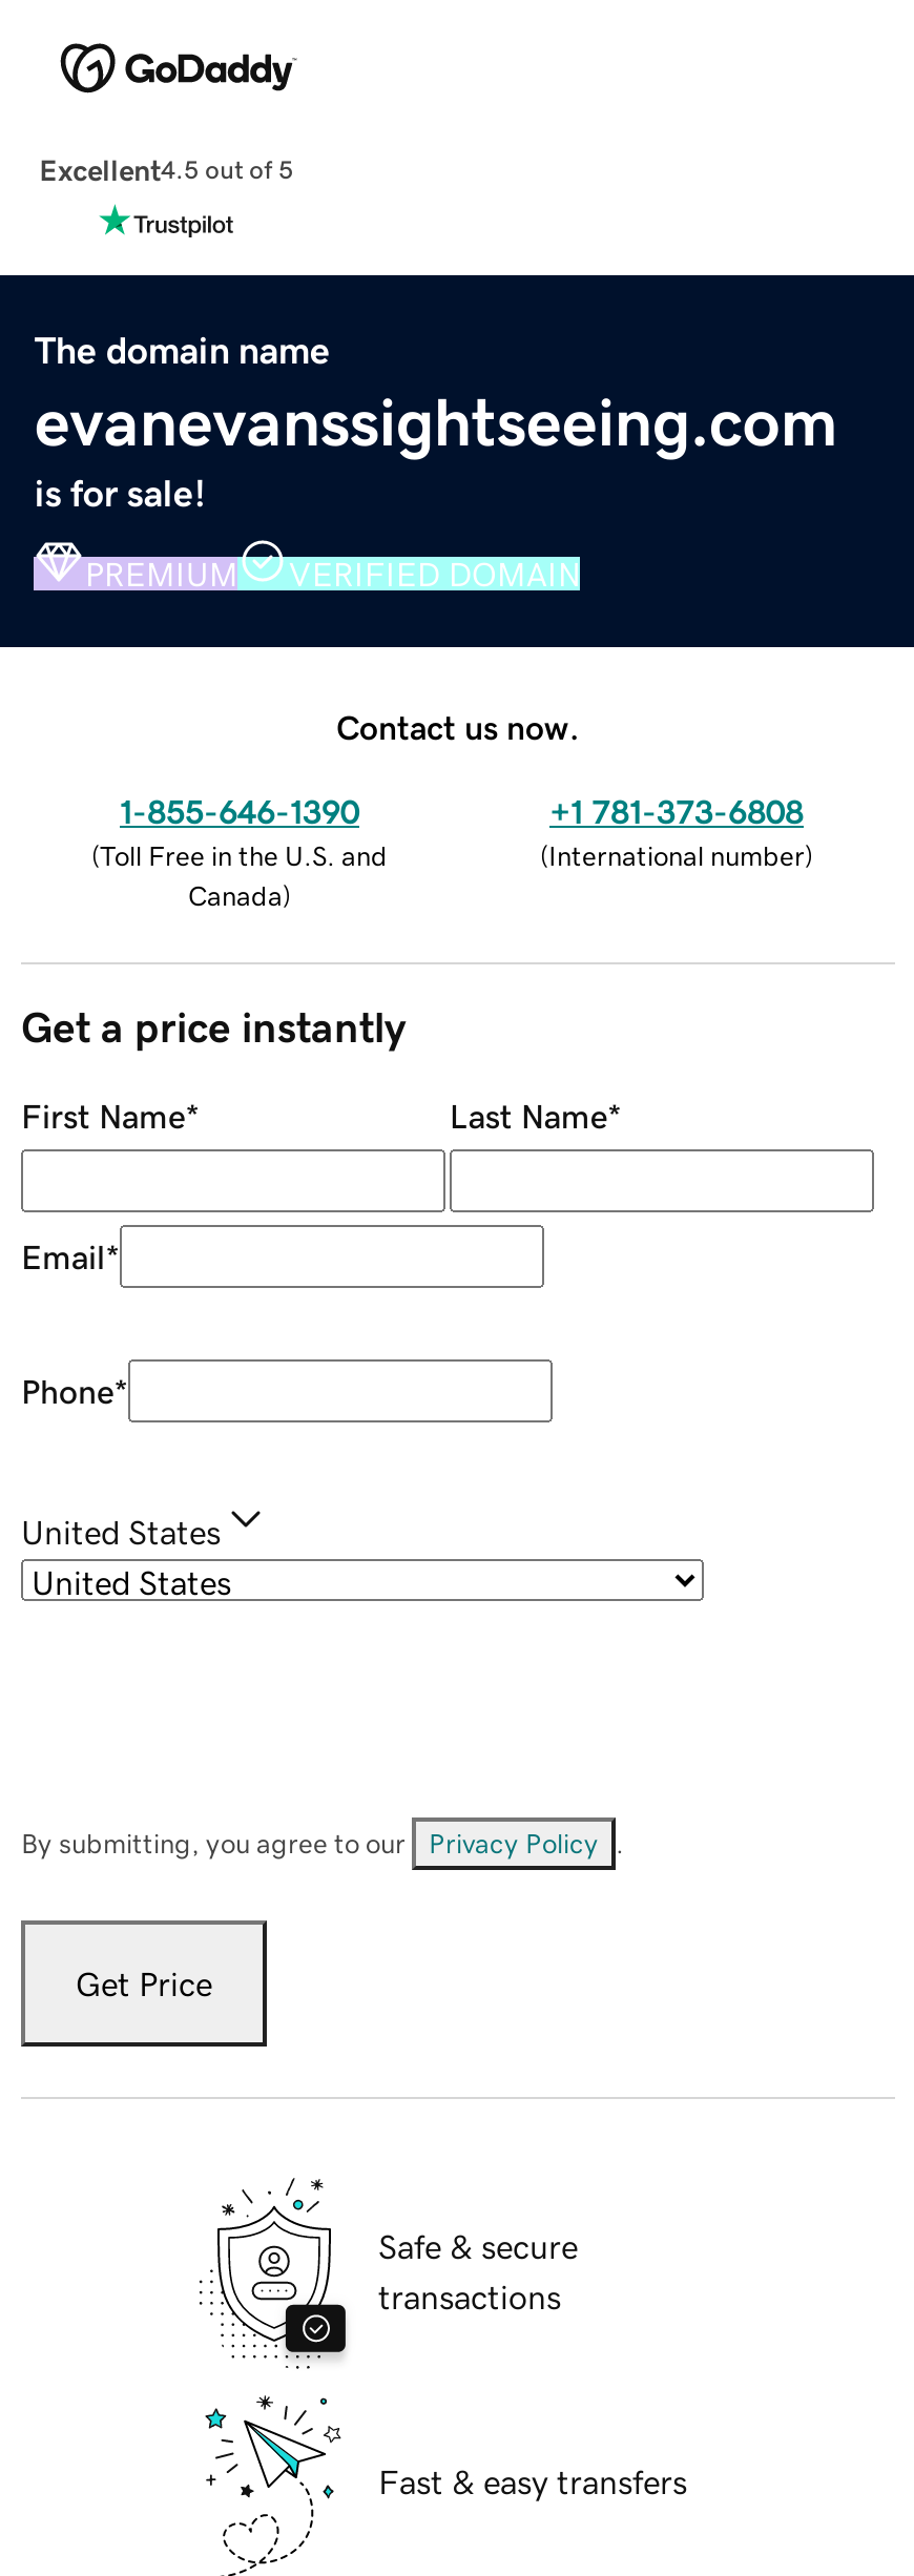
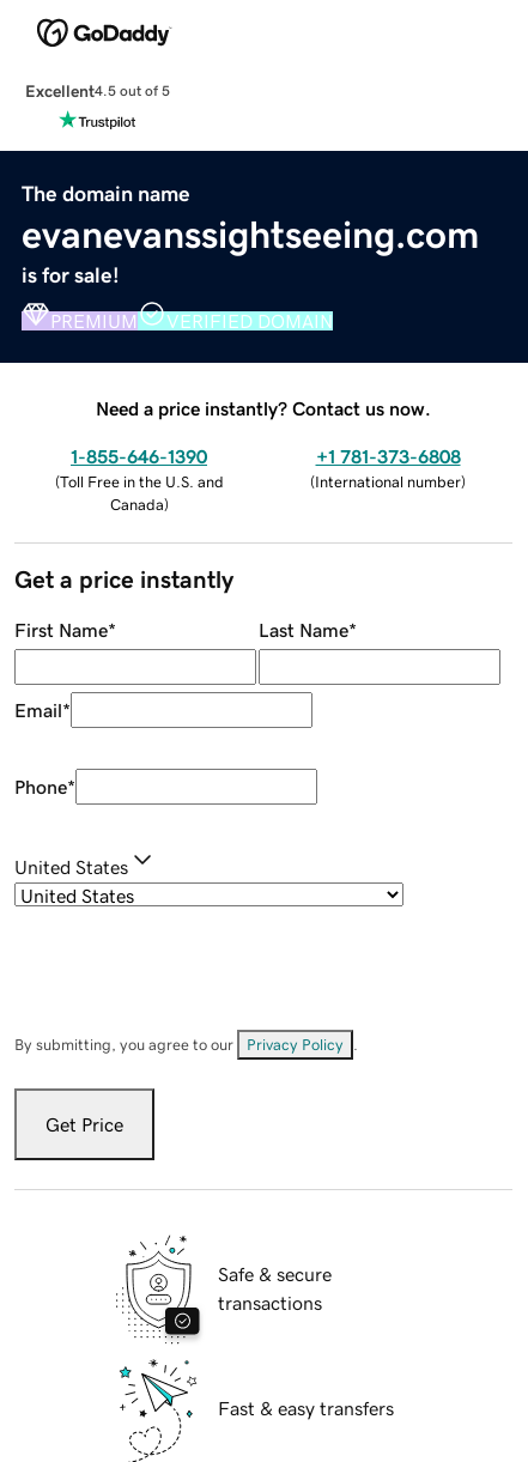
[336,709,580,743] Contact us now. -> [96,398,431,417] Need a price instantly? Contact us now.

